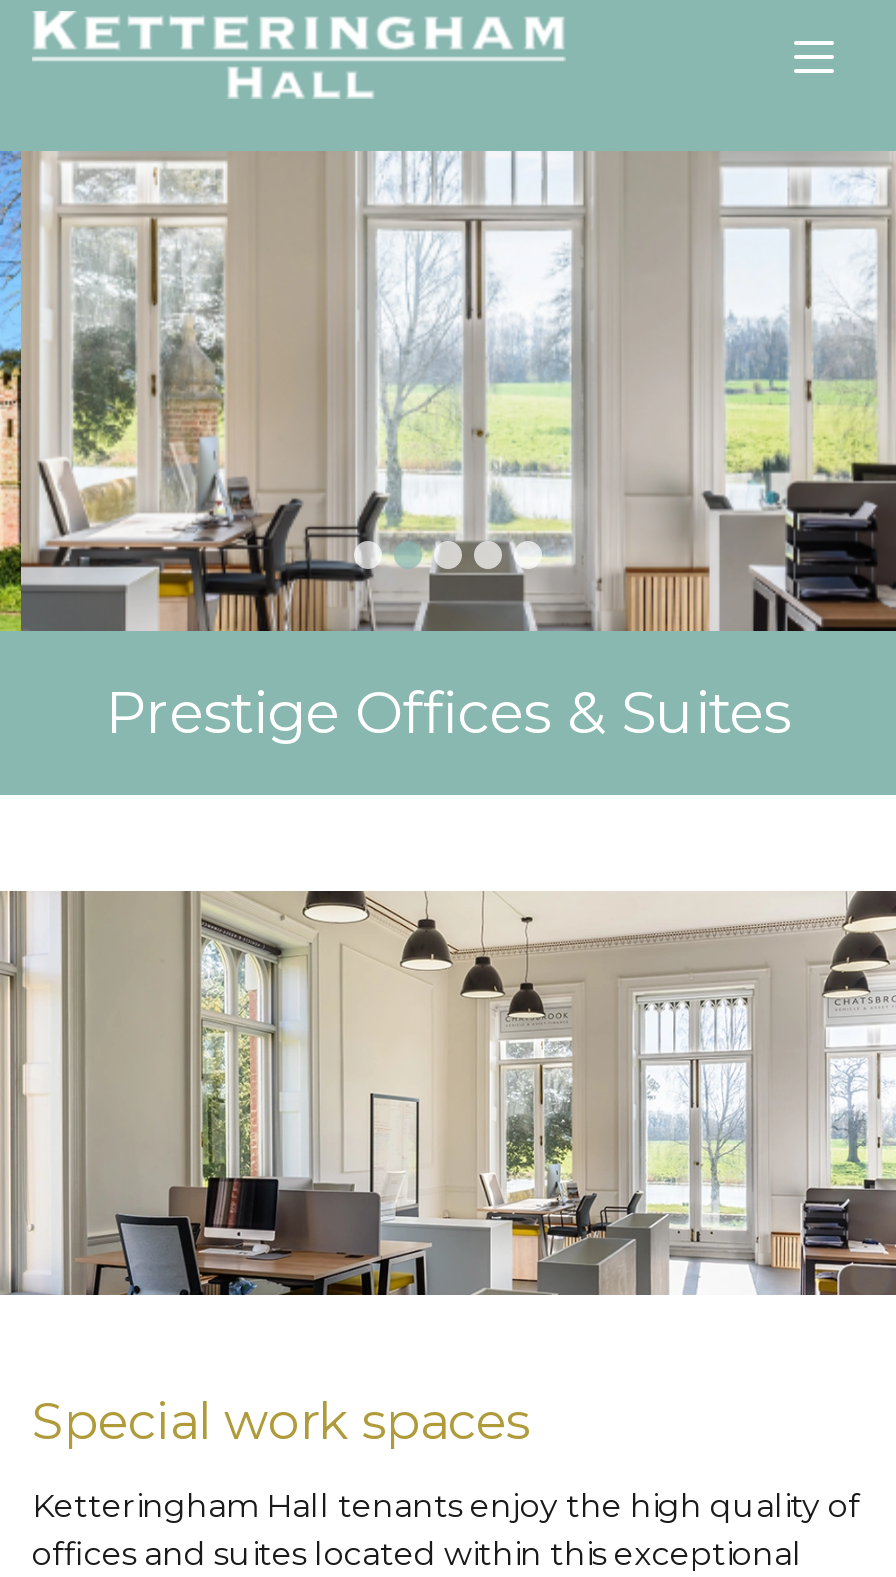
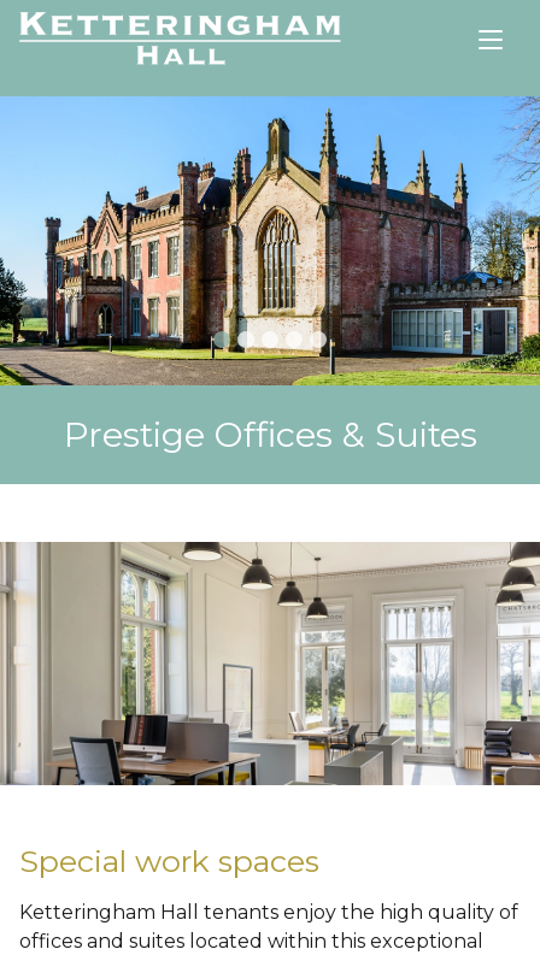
[6,149,890,633] [image] -> [4,96,536,387] [image]

